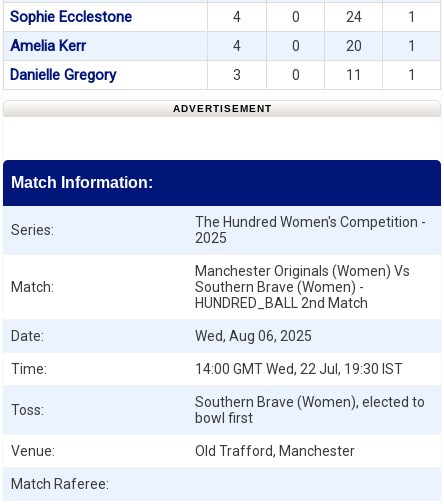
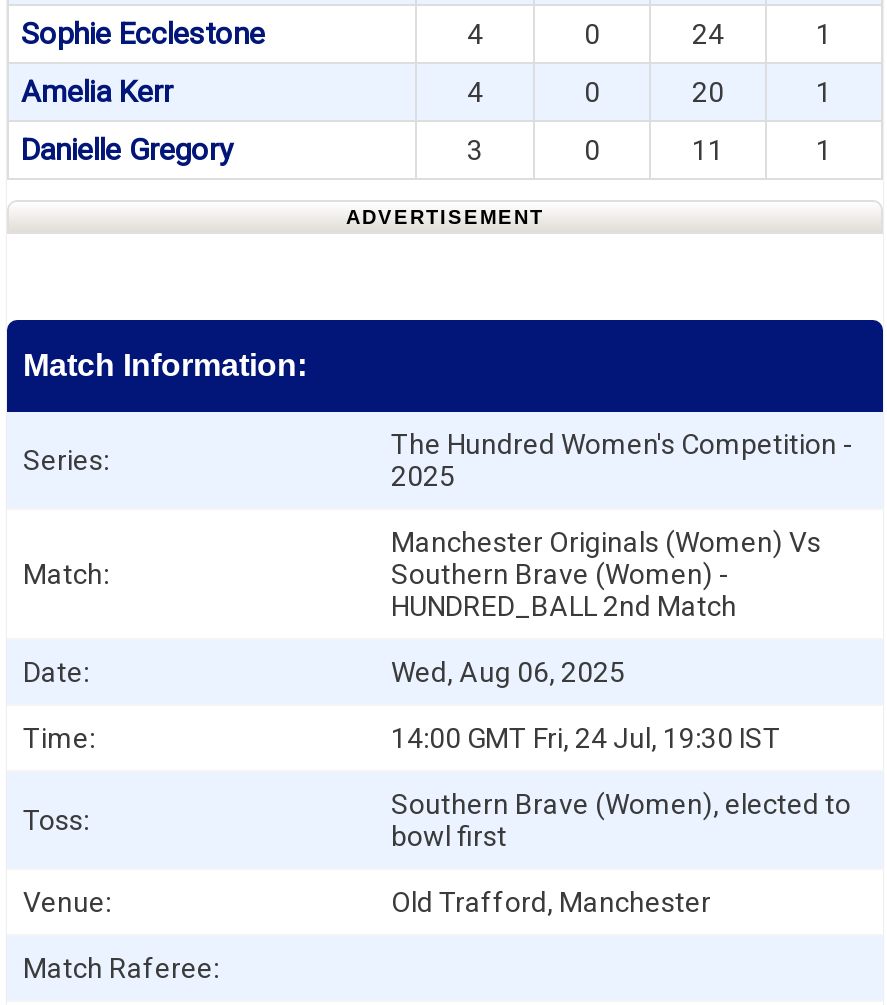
[195,361,403,377] 14:00 GMT Wed, 22 Jul, 19:30 IST -> [391,722,781,754] 14:00 GMT Fri, 24 Jul, 19:30 IST

